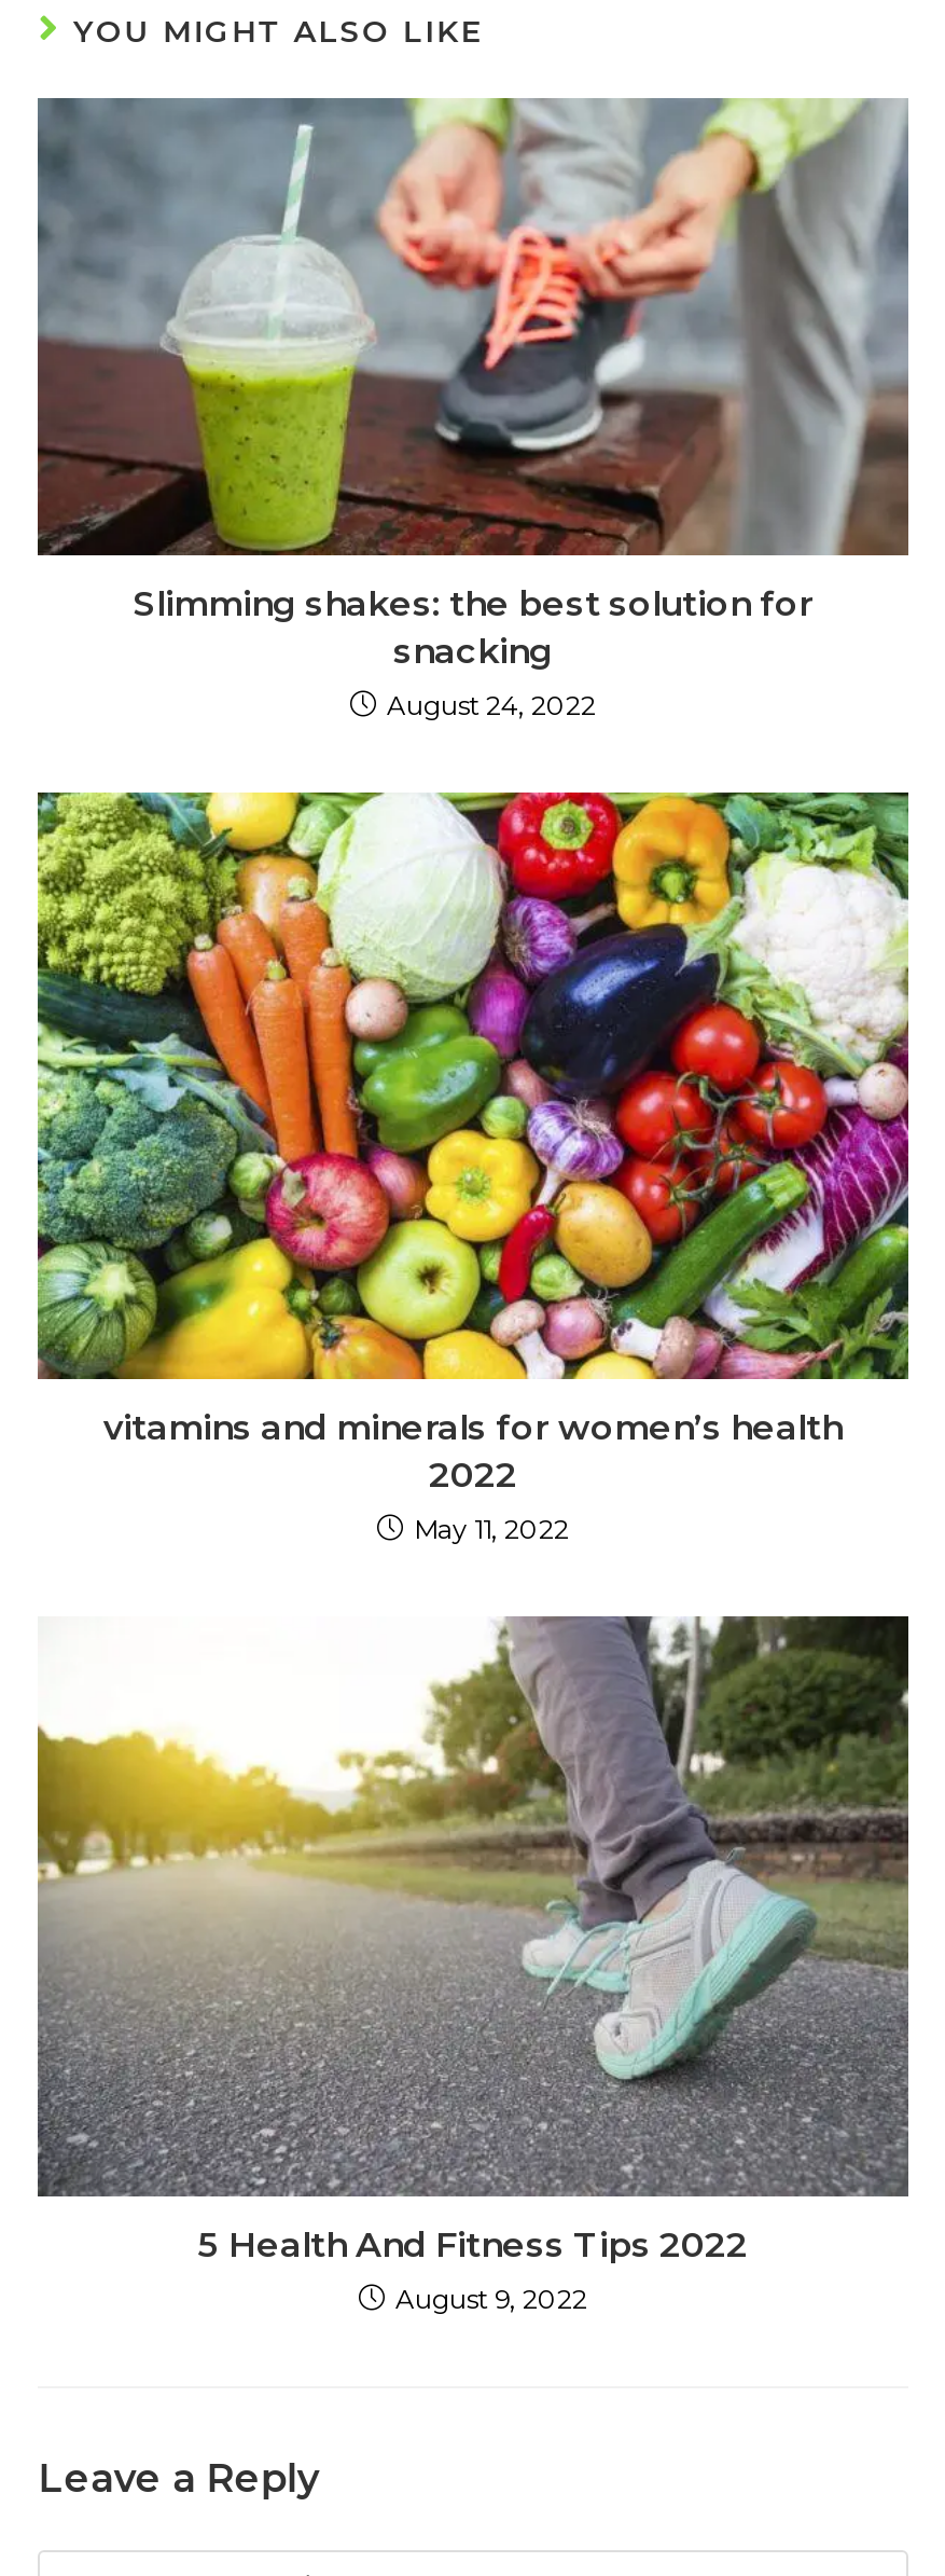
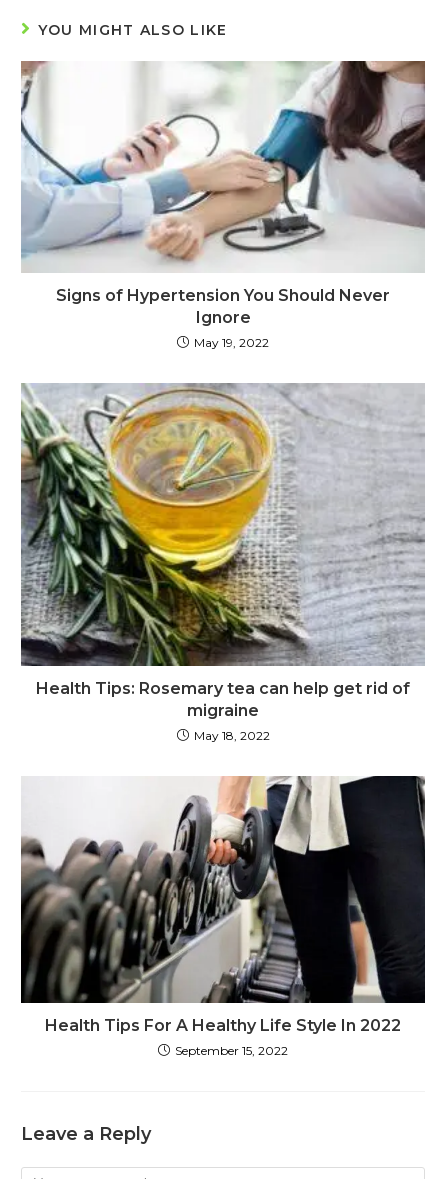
[36,96,908,721] [image] | Slimming shakes: the best solution for | snacking | August 24, 2022 -> [21,60,425,350] [image] | Signs of Hypertension You Should Never | Ignore | May 19, 2022
[36,790,908,1545] [image] | vitamins and minerals for women’s health | 2022 | May 11, 2022 -> [20,383,425,743] [image] | Health Tips: Rosemary tea can help get rid of | migraine | May 18, 2022
[36,1614,911,2314] [image] | 5 Health And Fitness Tips 2022 | August 9, 2022 -> [21,765,425,1058] [image] | Health Tips For A Healthy Life Style In 2022 | September 15, 2022

